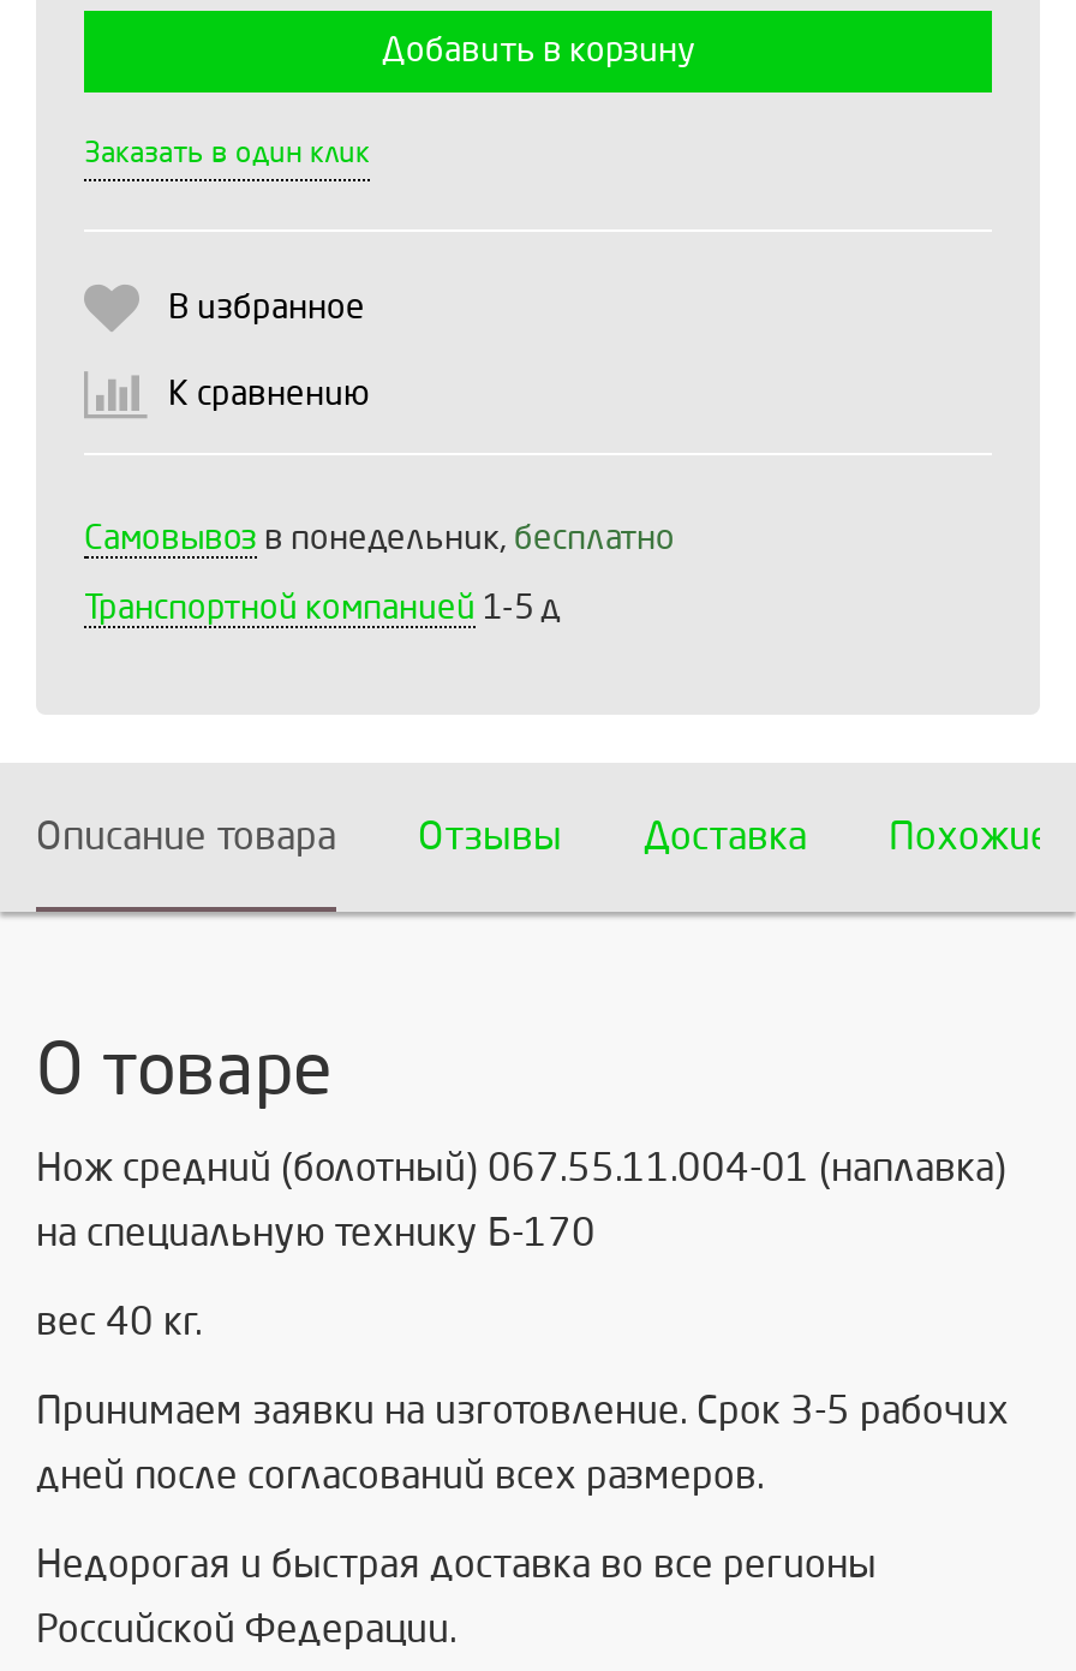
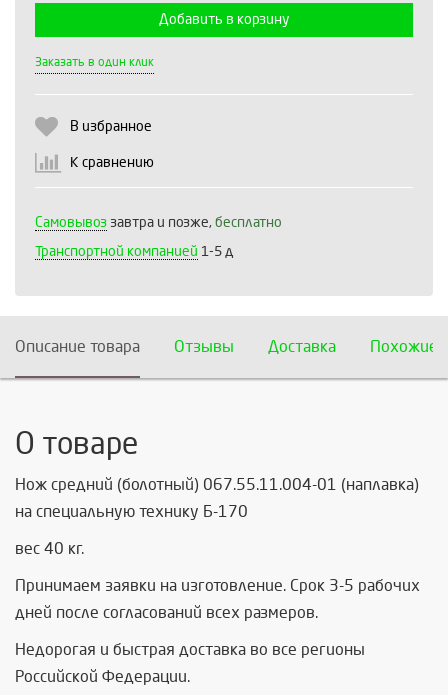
[84,520,675,556] Самовывоз в понедельник, бесплатно -> [35,215,282,230] Самовывоз завтра и позже, бесплатно

